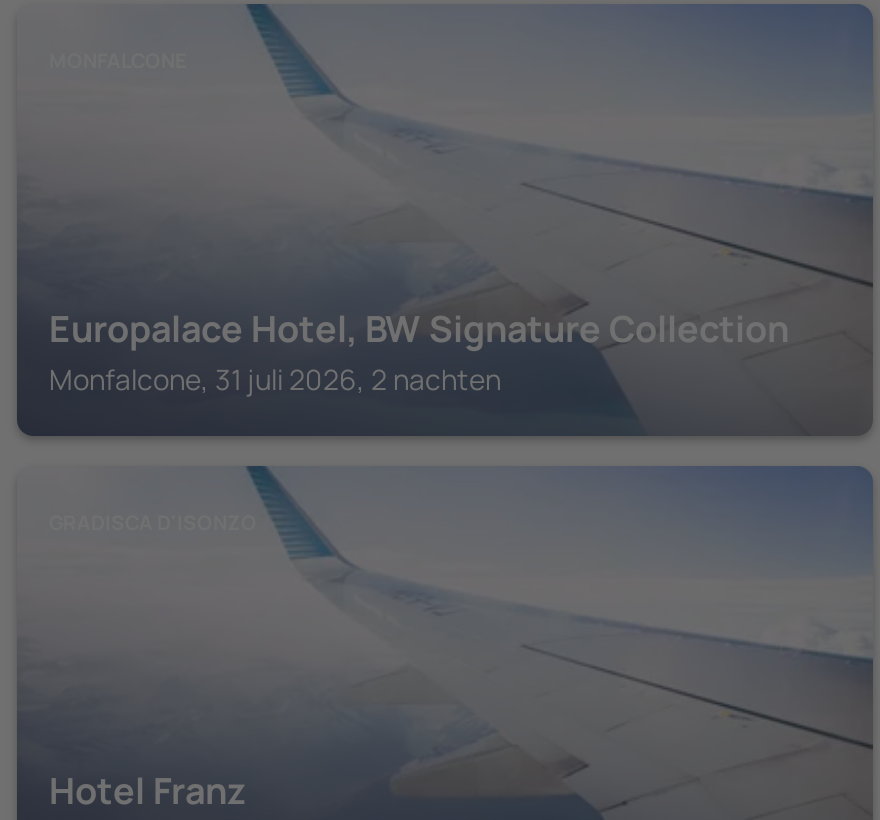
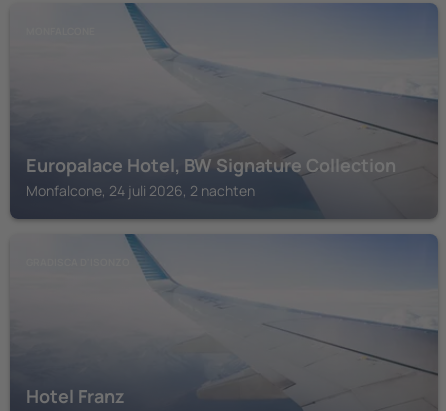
[49,360,501,398] Monfalcone, 31 juli 2026, 2 nachten -> [26,181,255,200] Monfalcone, 24 juli 2026, 2 nachten

